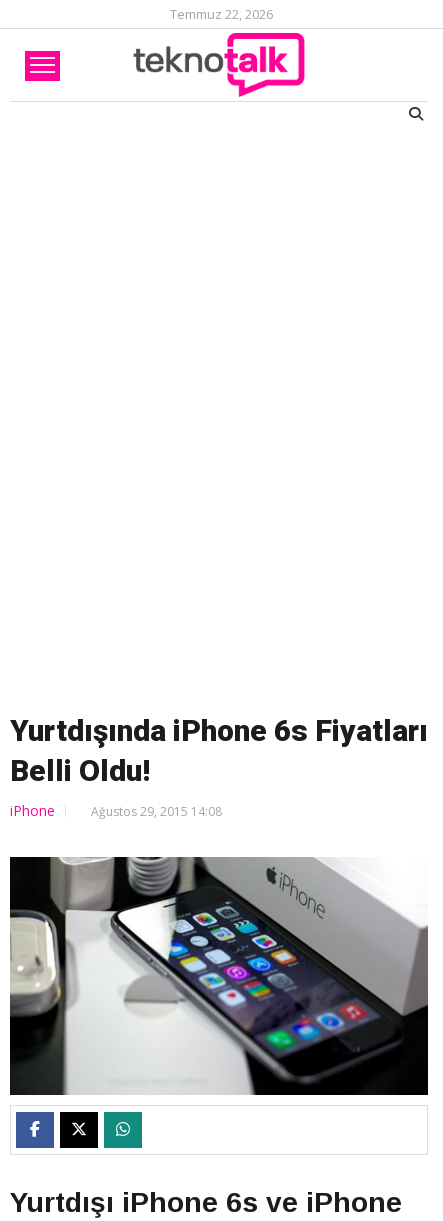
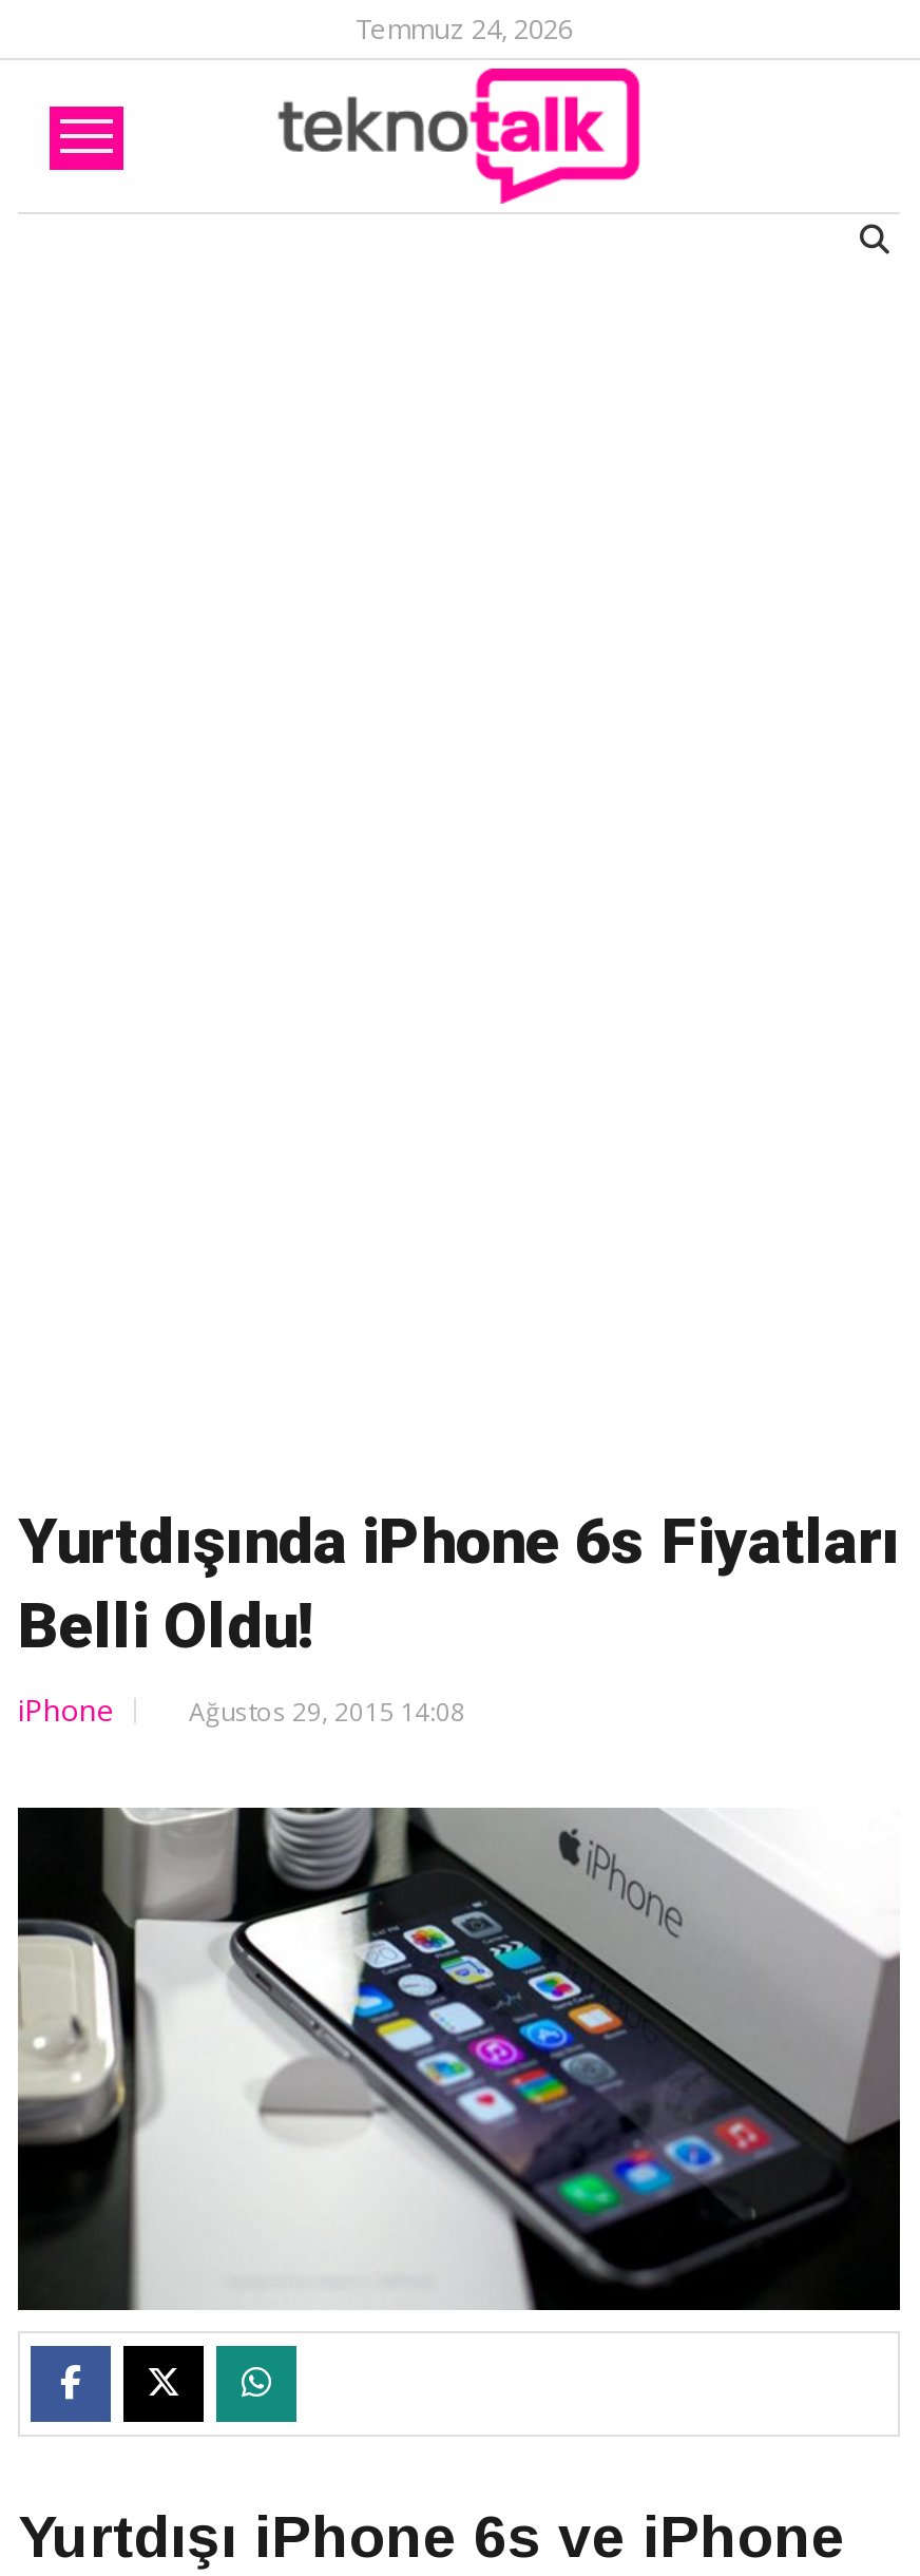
[170,5,273,23] Temmuz 22, 2026 -> [356,9,573,47] Temmuz 24, 2026

